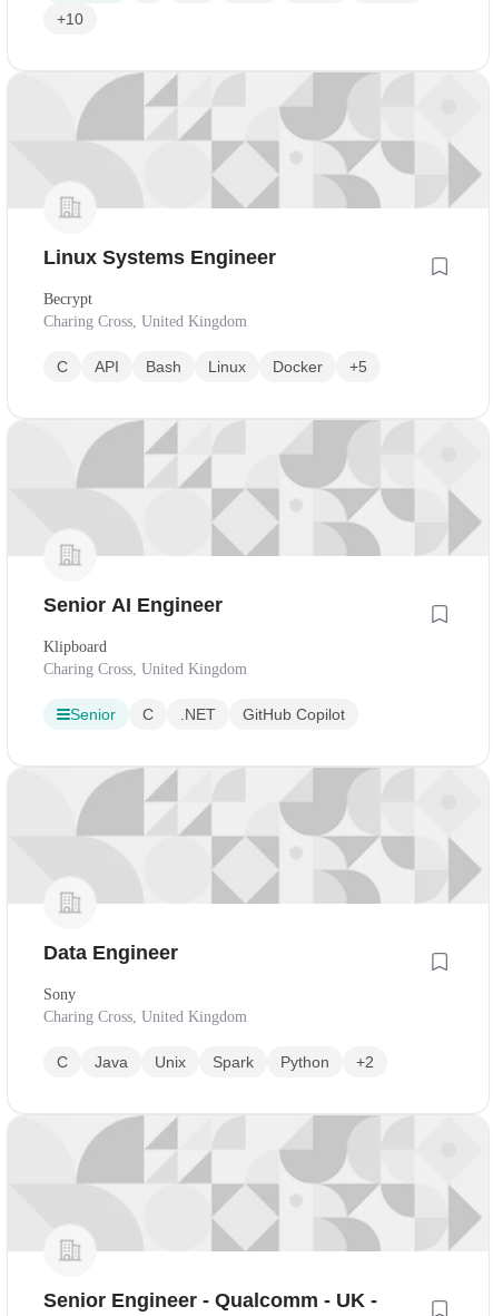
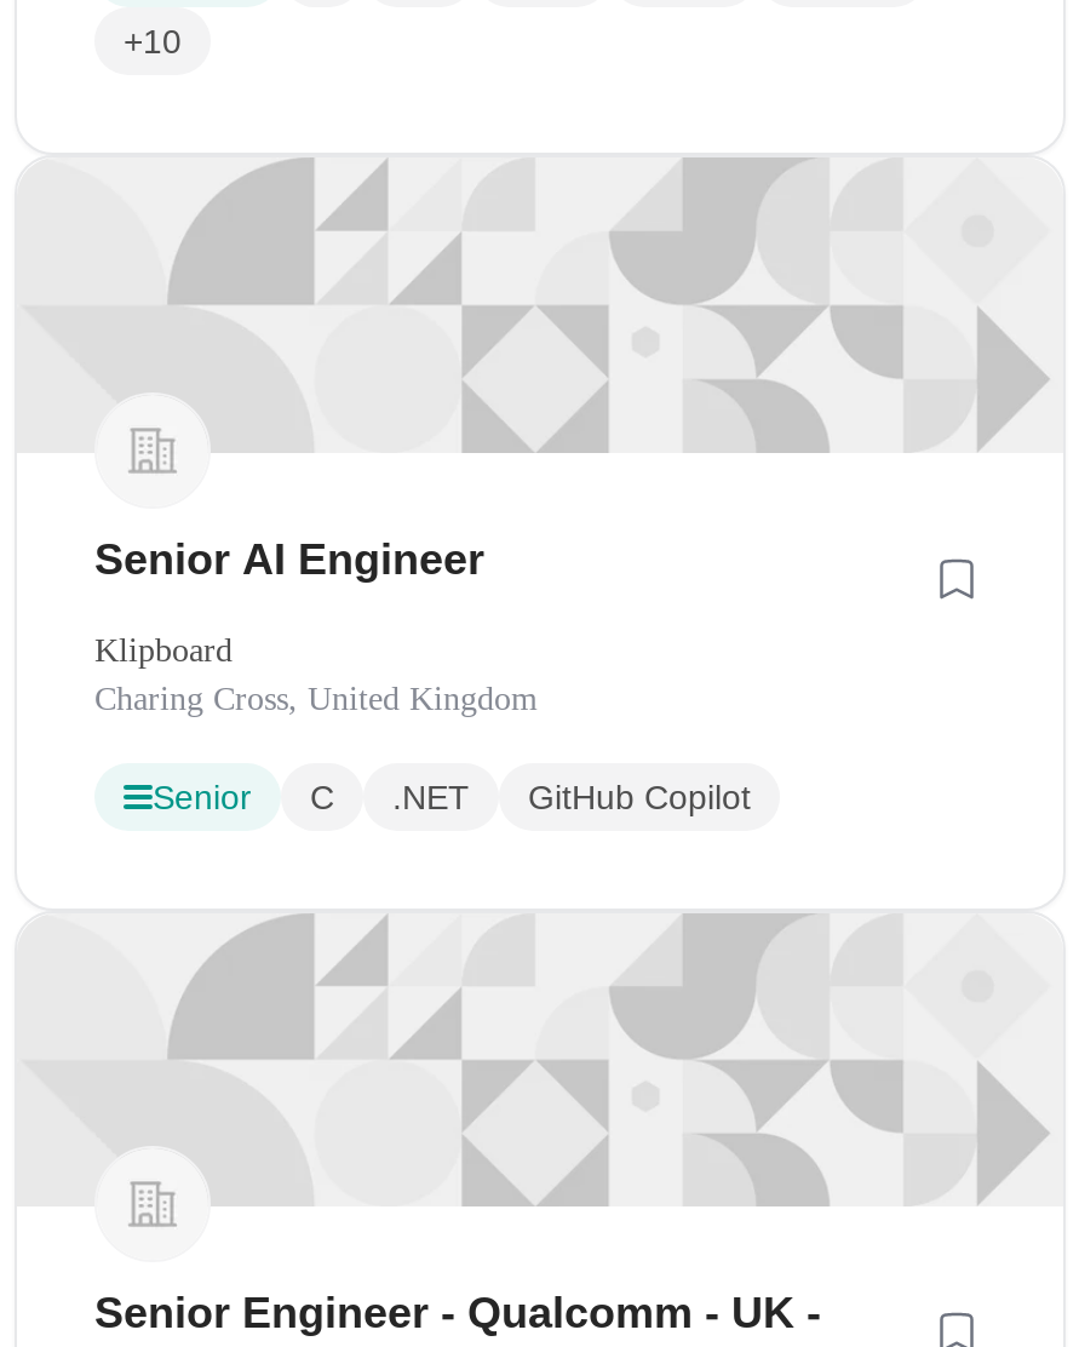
[43,246,367,376] Linux Systems Engineer | Becrypt | Charing Cross, United Kingdom | C | API | Bash | Linux | Docker | +5 -> none
[43,942,374,1071] Data Engineer | Sony | Charing Cross, United Kingdom | C | Java | Unix | Spark | Python | +2 -> none

